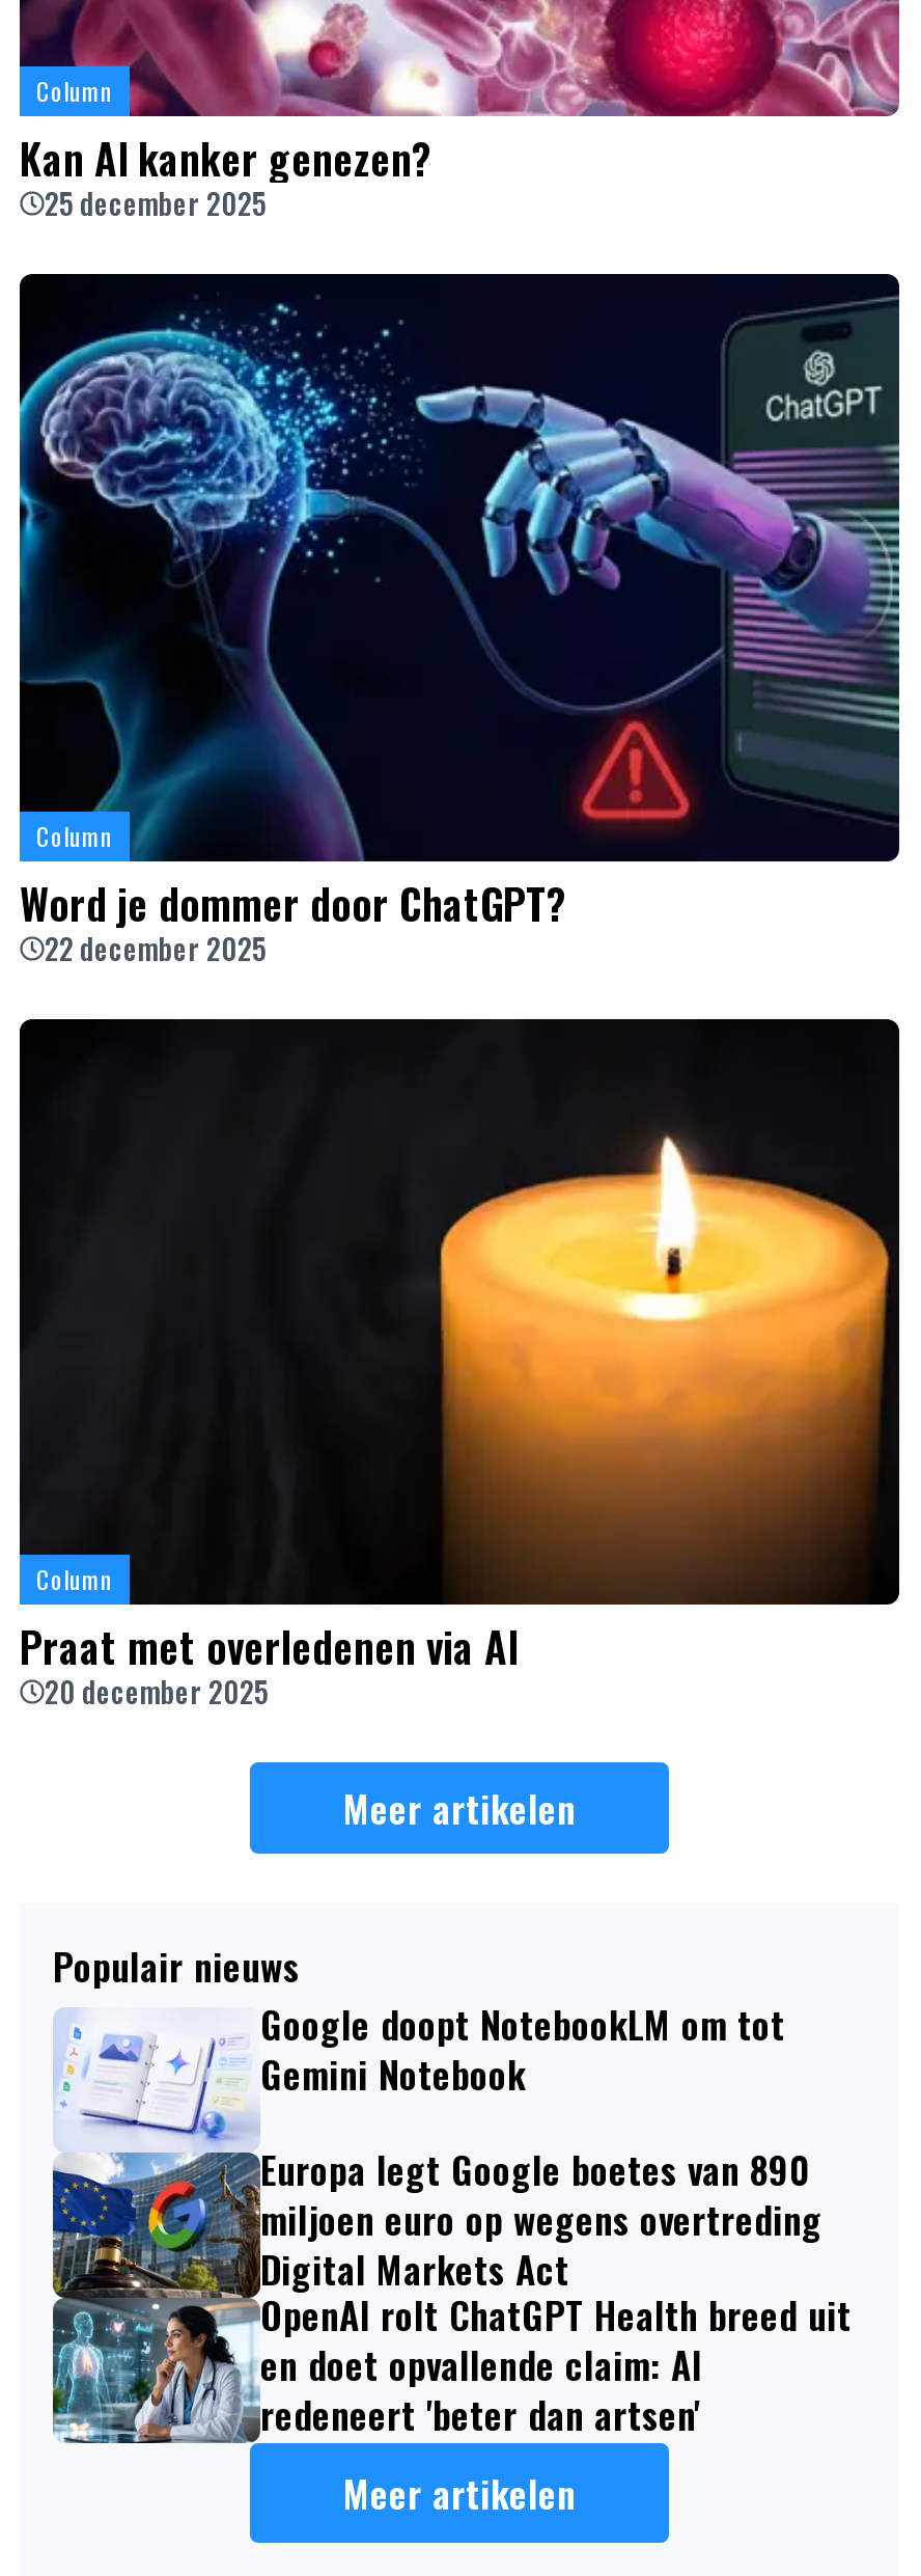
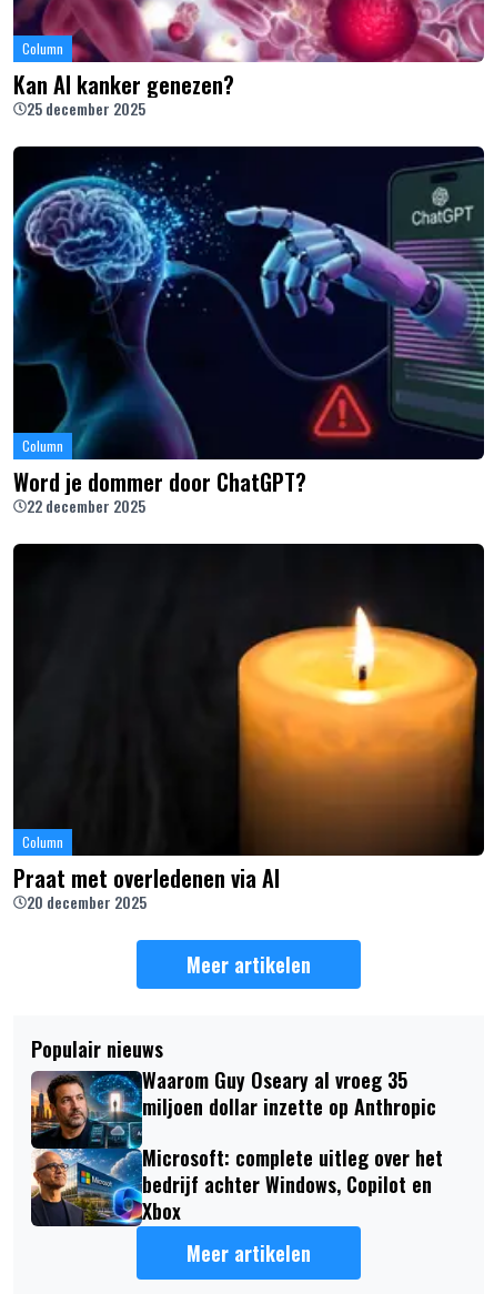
[51,1998,785,2445] [image] | Google doopt NotebookLM om tot | Gemini Notebook -> [30,1066,436,1227] [image] | Waarom Guy Oseary al vroeg 35 | miljoen dollar inzette op Anthropic
[260,2143,852,2442] Europa legt Google boetes van 890 | miljoen euro op wegens overtreding | Digital Markets Act | OpenAI rolt ChatGPT Health breed uit | en doet opvallende claim: AI | redeneert 'beter dan artsen' -> [142,1143,443,1225] Microsoft: complete uitleg over het | bedrijf achter Windows, Copilot en | Xbox

